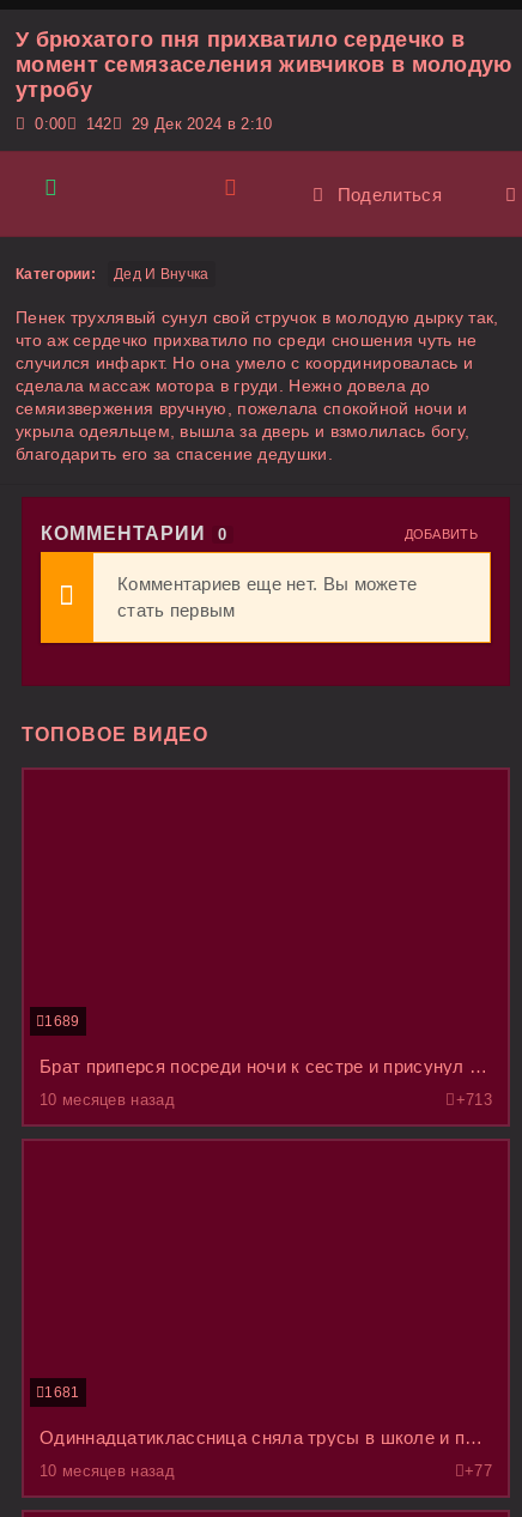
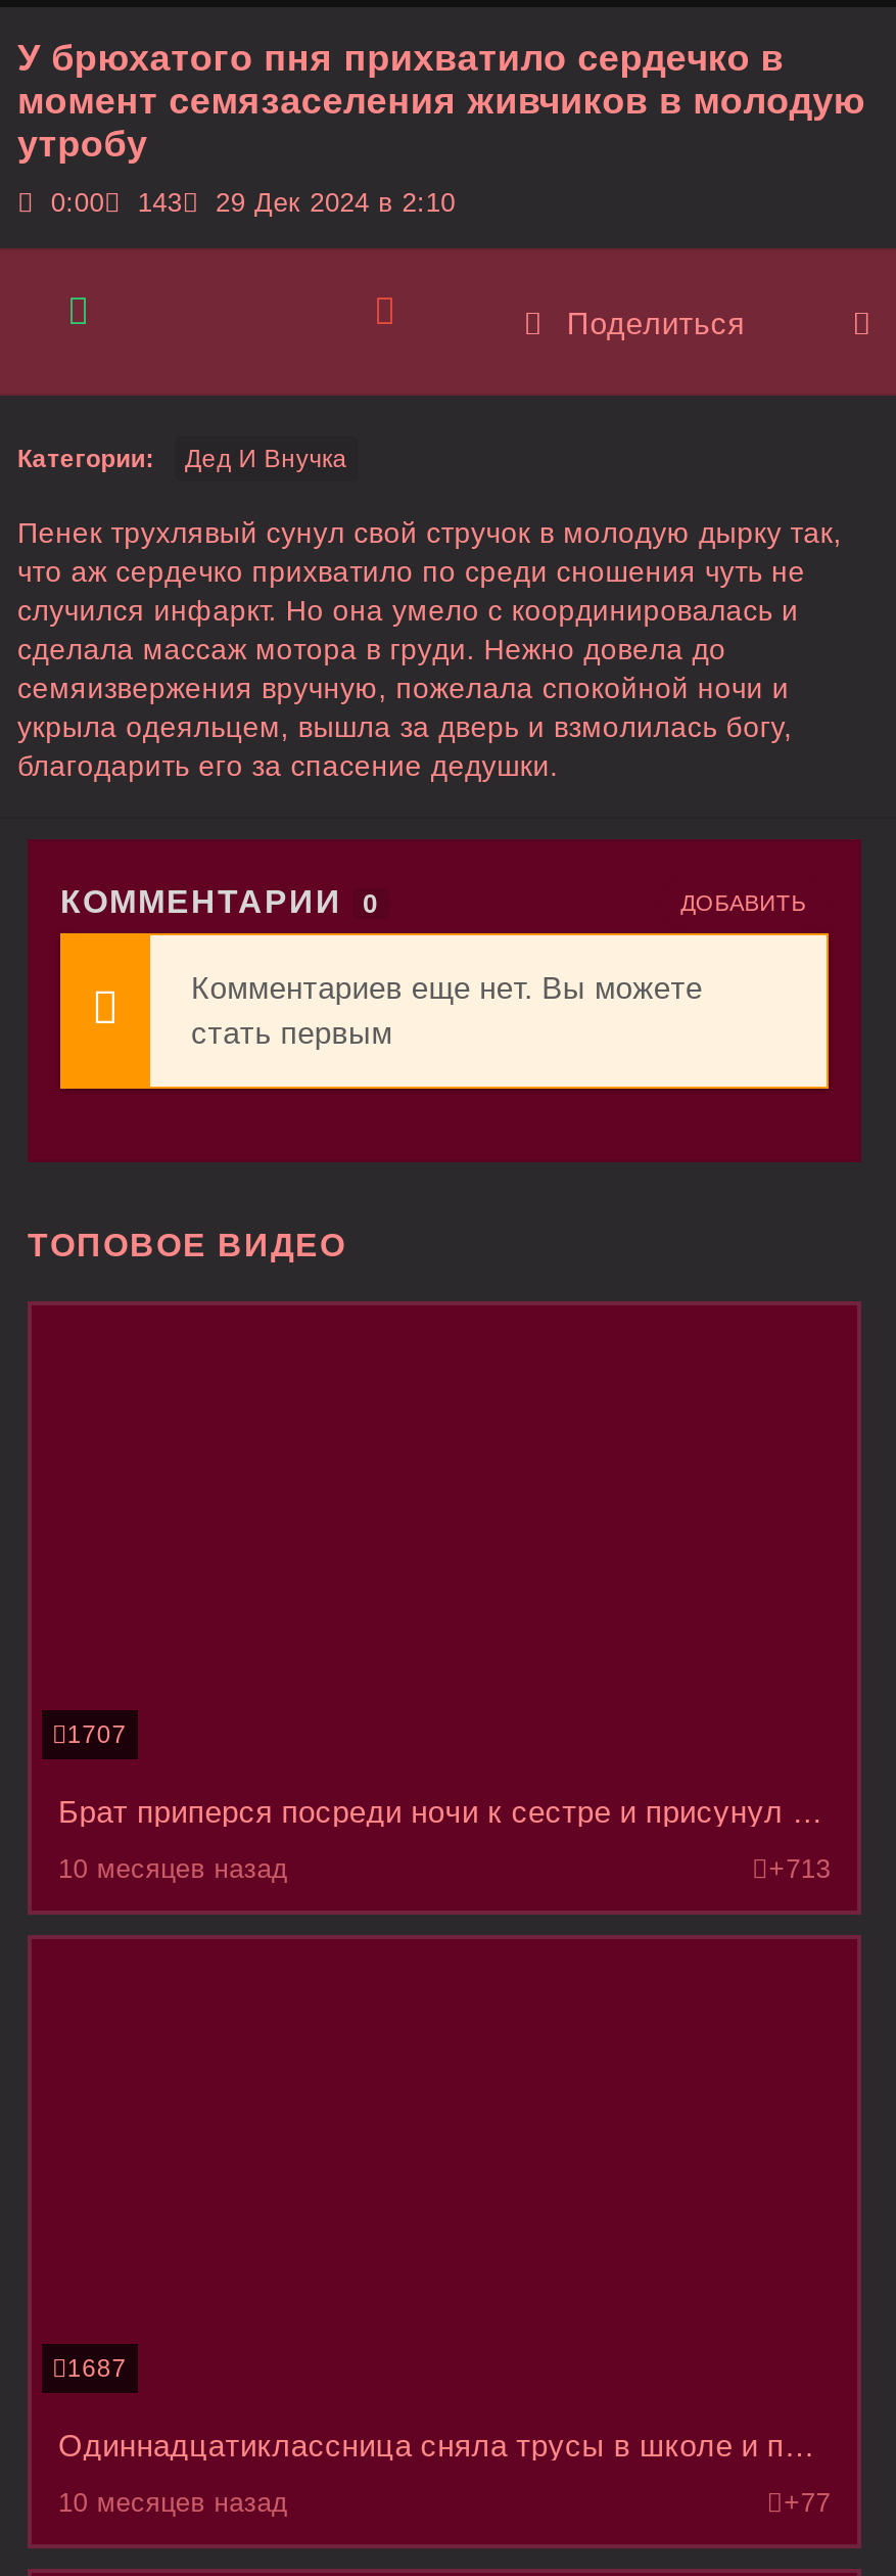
[35,115,272,133] 0:00 142 29 Дек 2024 в 2:10 -> [51,187,456,218] 0:00 143 29 Дек 2024 в 2:10
[45,1013,80,1030] 1689 -> [67,1720,127,1749] 1707
[45,1384,80,1401] 1681 -> [67,2354,127,2383] 1687

